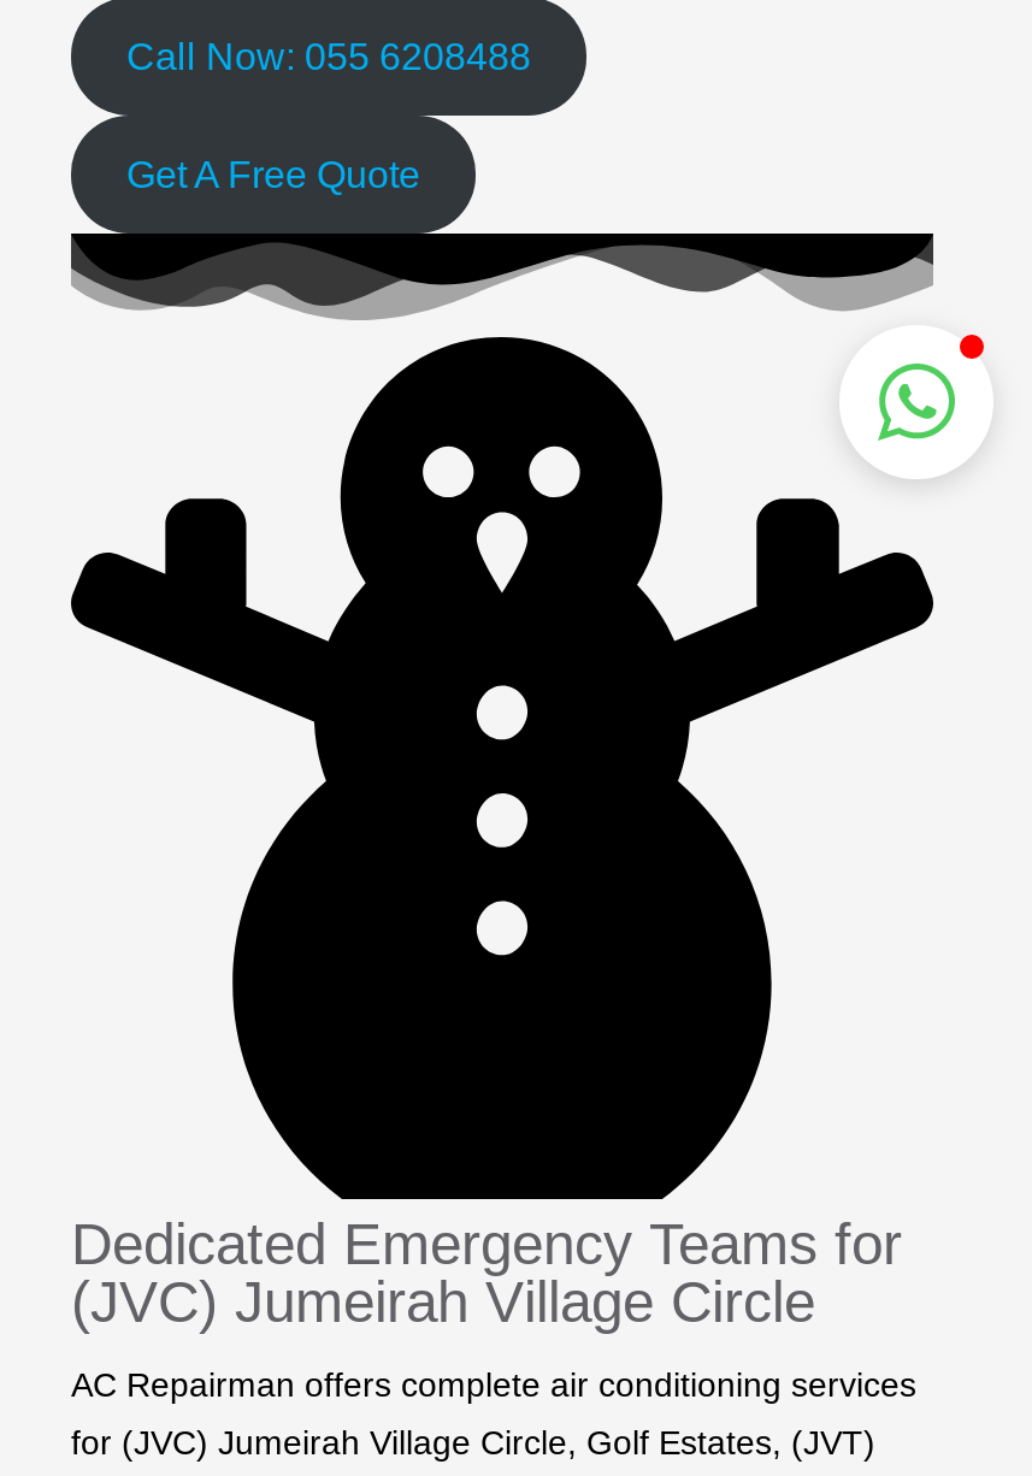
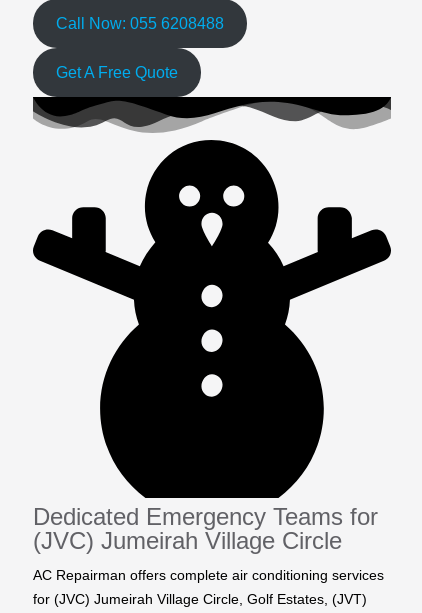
[878,332,986,441] [image] -> none

